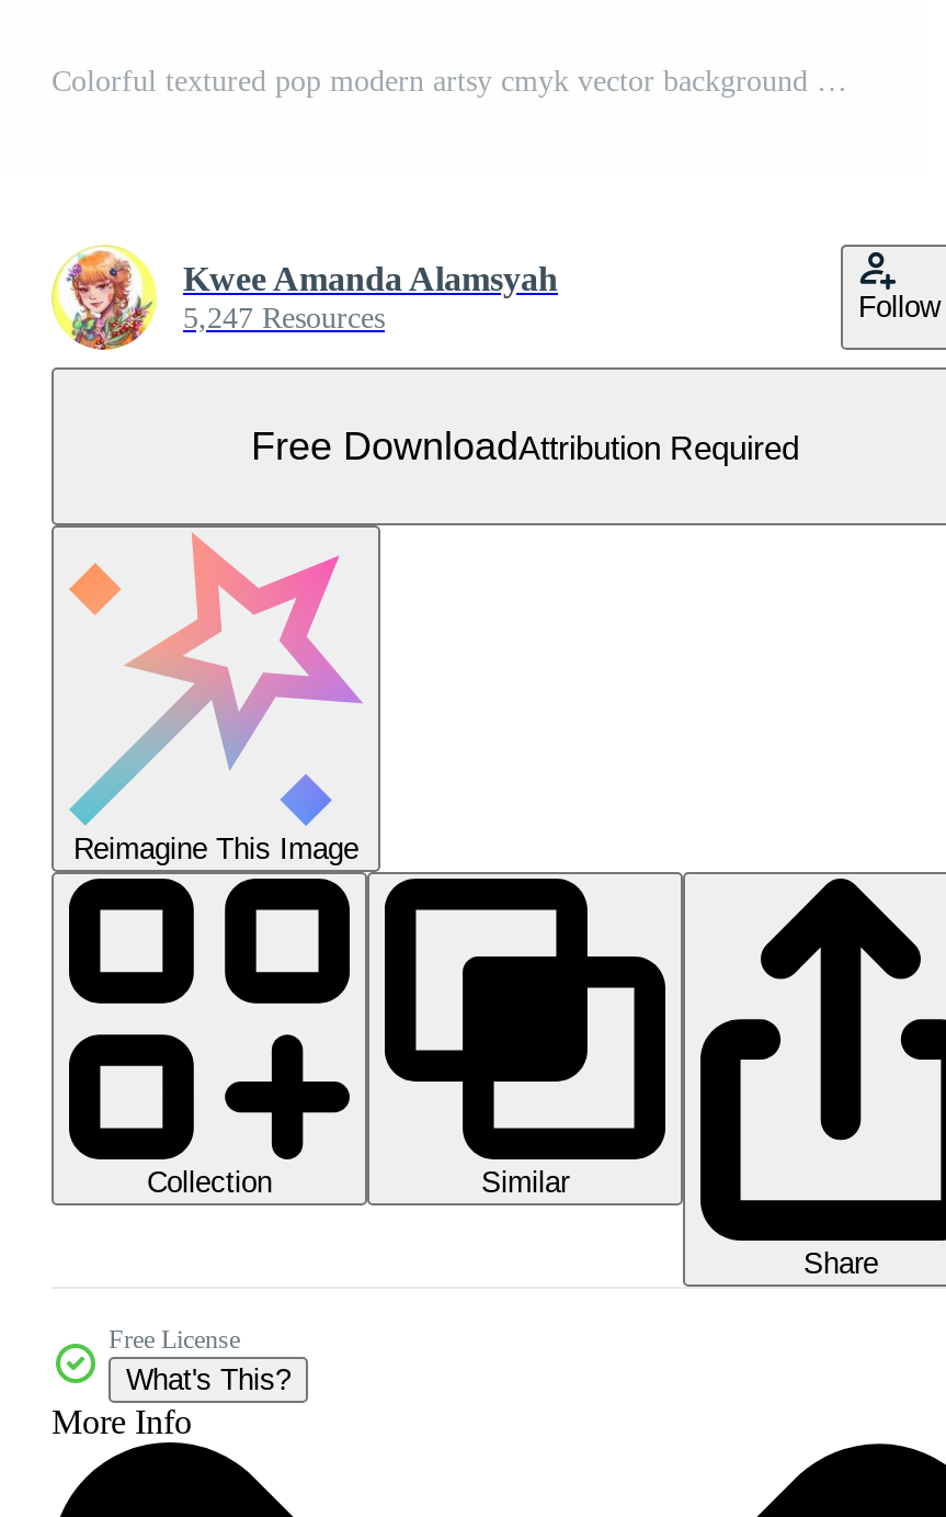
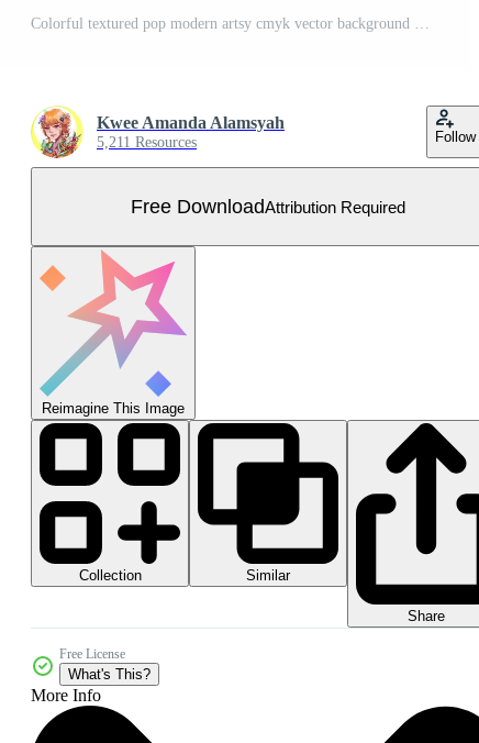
[183,302,385,335] 5,247 Resources -> [97,134,197,151] 5,211 Resources

